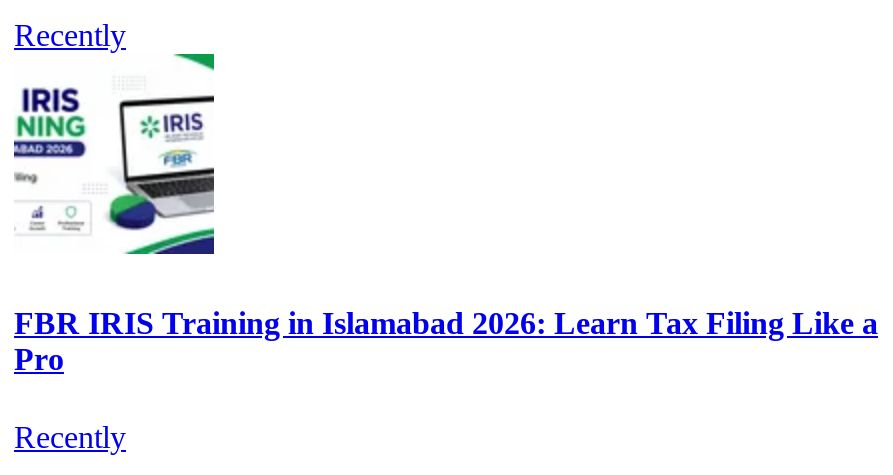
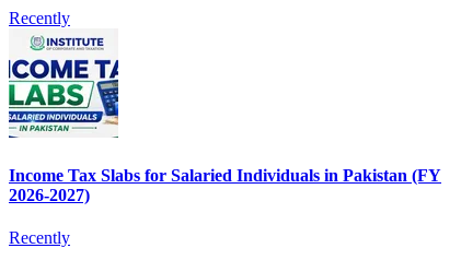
[12,52,878,376] [image] | FBR IRIS Training in Islamabad 2026: Learn Tax Filing Like a | Pro -> [8,28,441,204] [image] | Income Tax Slabs for Salaried Individuals in Pakistan (FY | 2026-2027)

